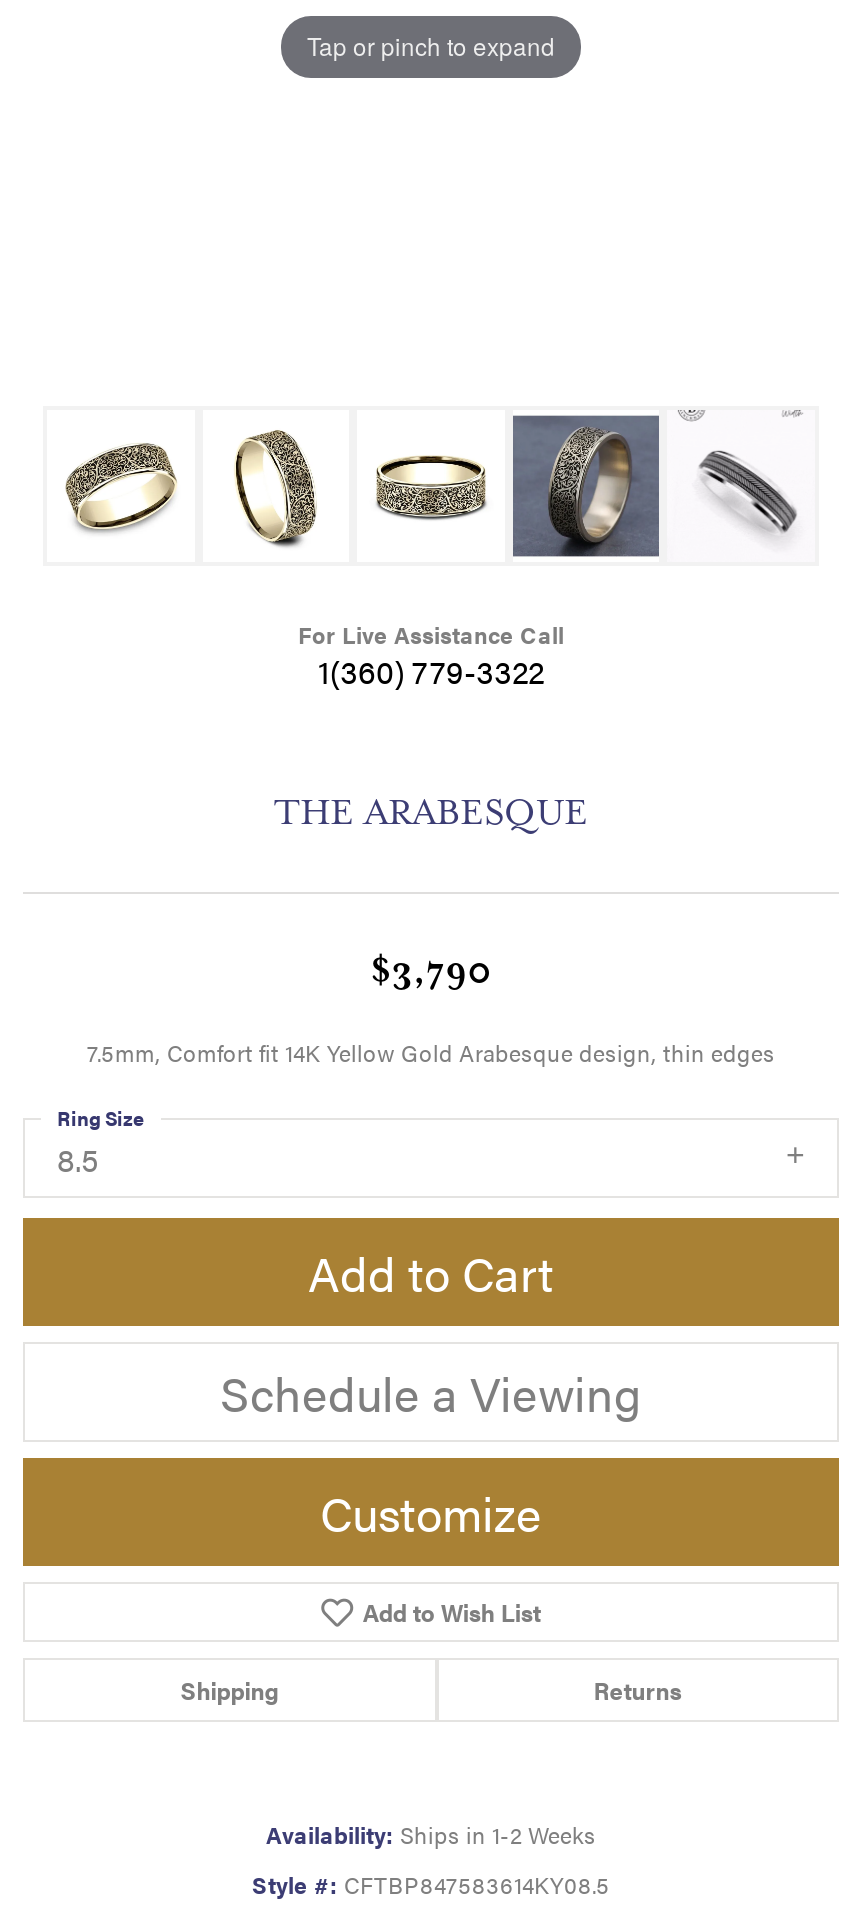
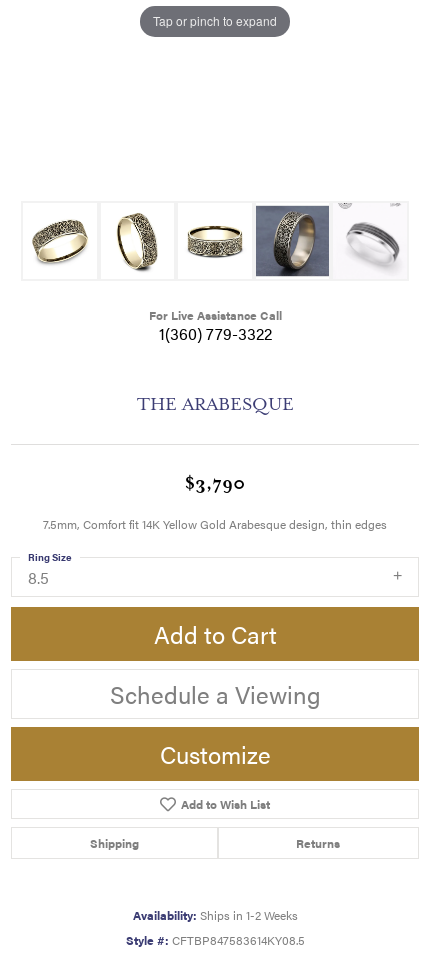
[697,450,799,532] [image] -> [347,222,400,263] [image]

